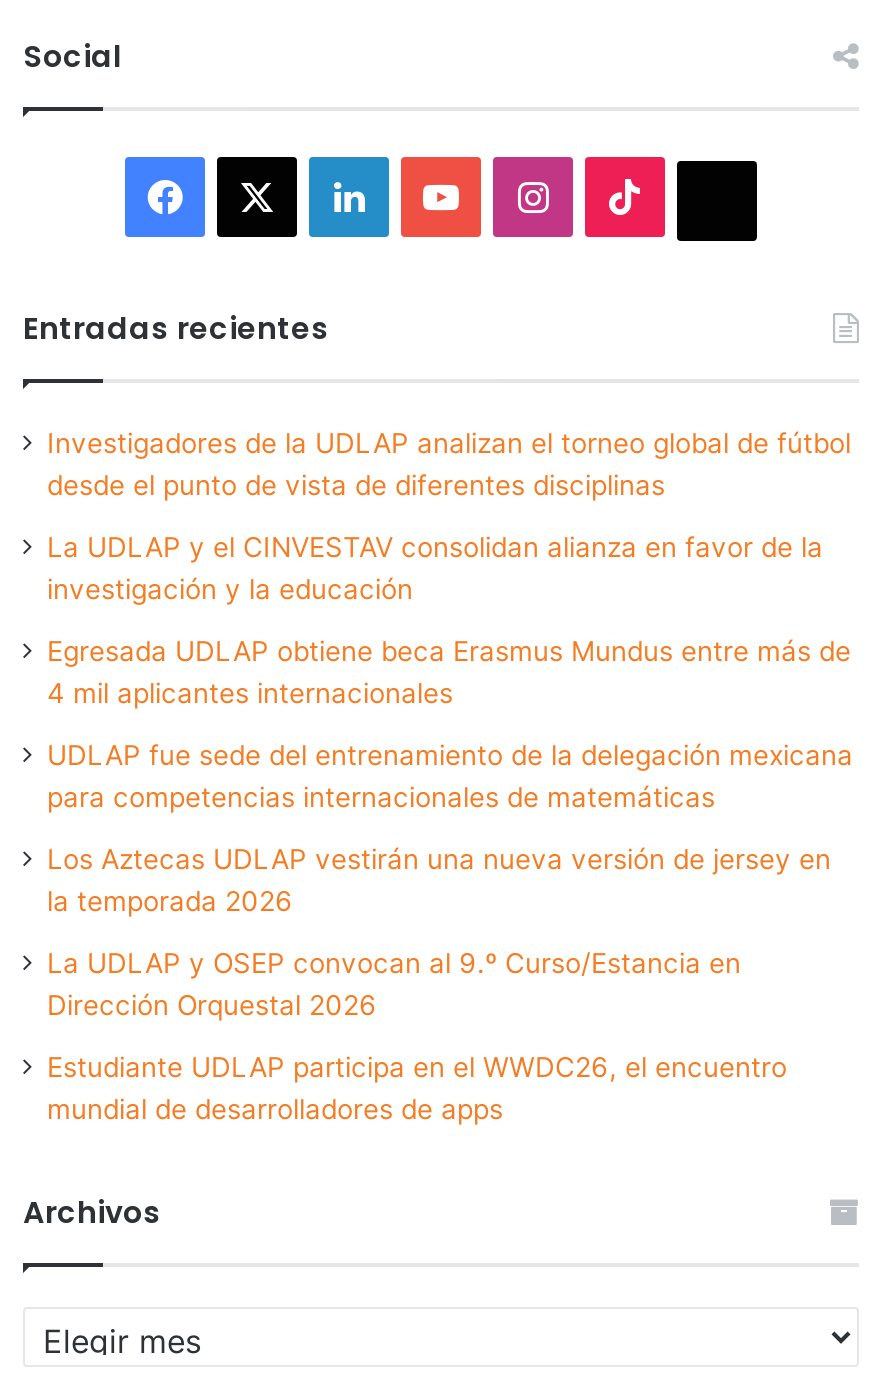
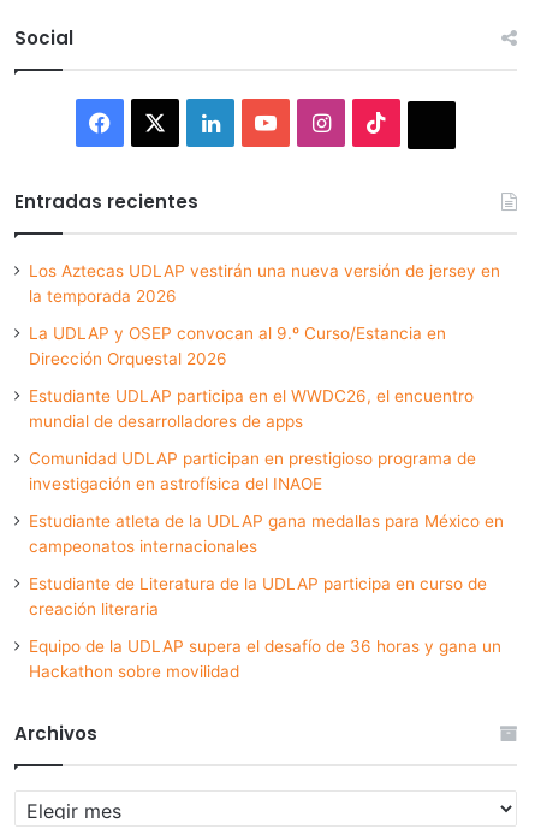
[47,427,853,813] Investigadores de la UDLAP analizan el torneo global de fútbol | desde el punto de vista de diferentes disciplinas | La UDLAP y el CINVESTAV consolidan alianza en favor de la | investigación y la educación | Egresada UDLAP obtiene beca Erasmus Mundus entre más de | 4 mil aplicantes internacionales | UDLAP fue sede del entrenamiento de la delegación mexicana | para competencias internacionales de matemáticas -> none
moved [47,843,831,1125] -> [29,261,500,431]: Los Aztecas UDLAP vestirán una nueva versión de jersey en | la temporada 2026 | La UDLAP y OSEP convocan al 9.º Curso/Estancia en | Dirección Orquestal 2026 | Estudiante UDLAP participa en el WWDC26, el encuentro | mundial de desarrolladores de apps
none -> [29,449,504,681] Comunidad UDLAP participan en prestigioso programa de | investigación en astrofísica del INAOE | Estudiante atleta de la UDLAP gana medallas para México en | campeonatos internacionales | Estudiante de Literatura de la UDLAP participa en curso de | creación literaria | Equipo de la UDLAP supera el desafío de 36 horas y gana un | Hackathon sobre movilidad

